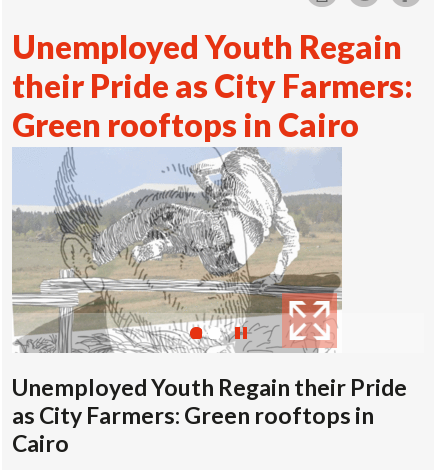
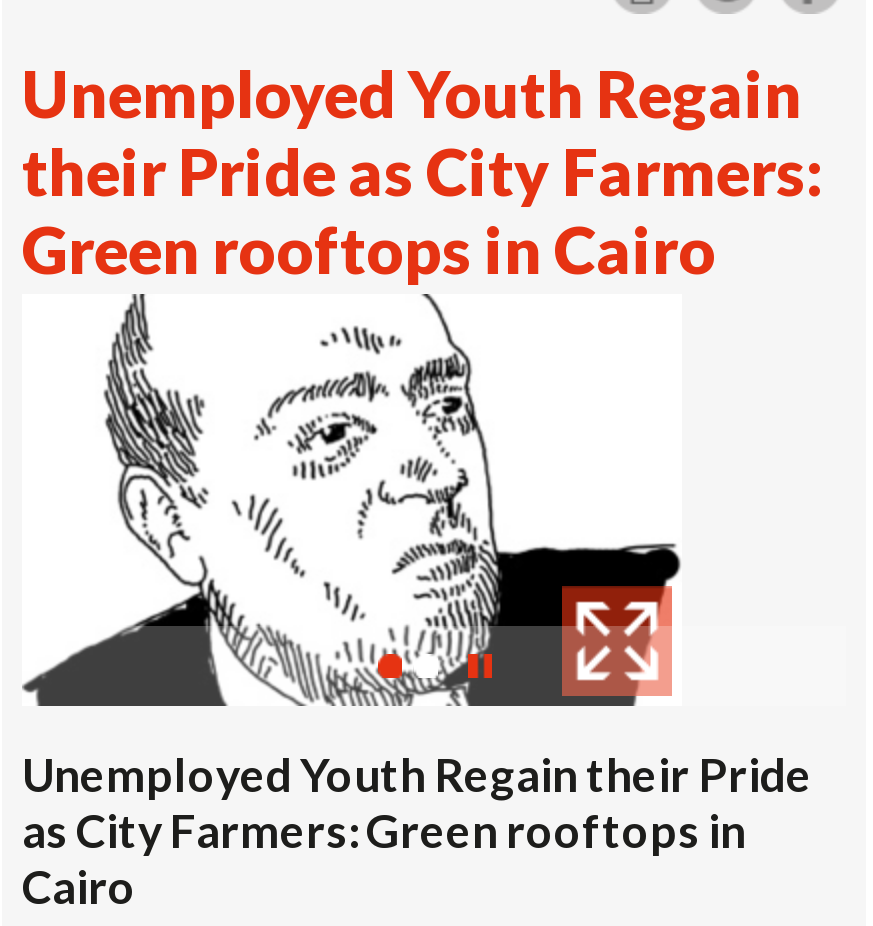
[11,147,343,353] [image] -> [22,294,682,706] [image]

